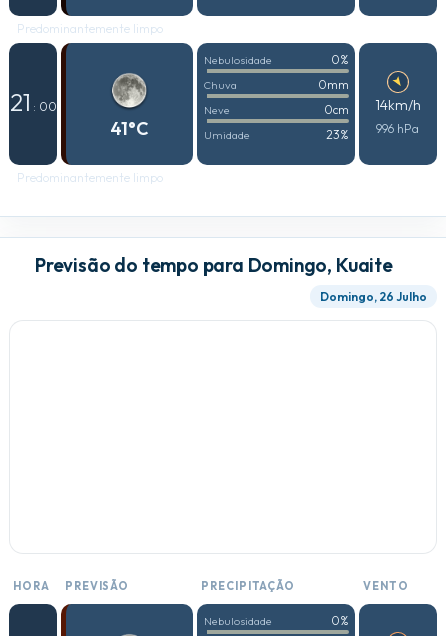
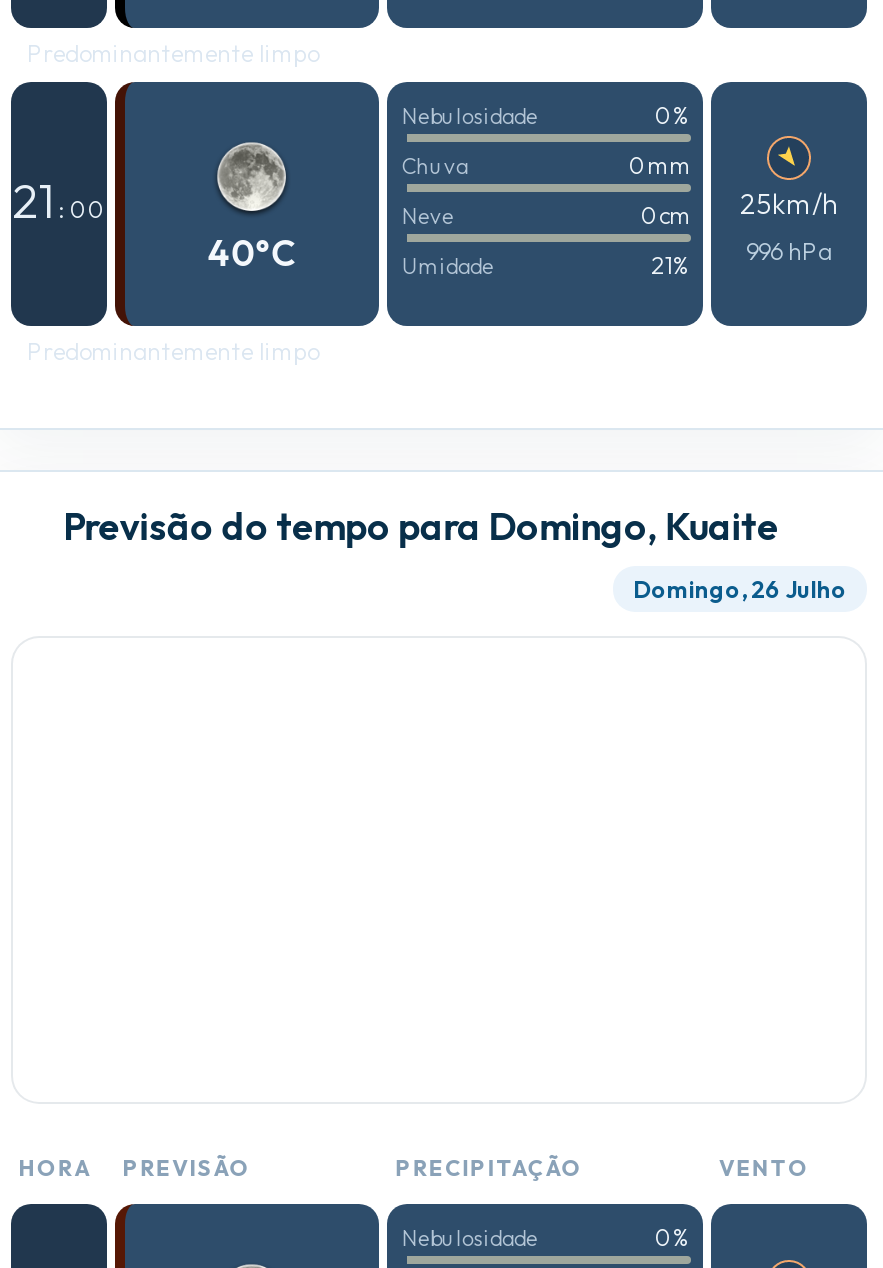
[375,96,421,114] 14km/h -> [740,187,838,223] 25km/h
[110,117,149,140] 41°C -> [207,230,297,276] 40°C
[326,121,419,142] 23% 996 hPa -> [651,237,832,280] 21% 996 hPa

